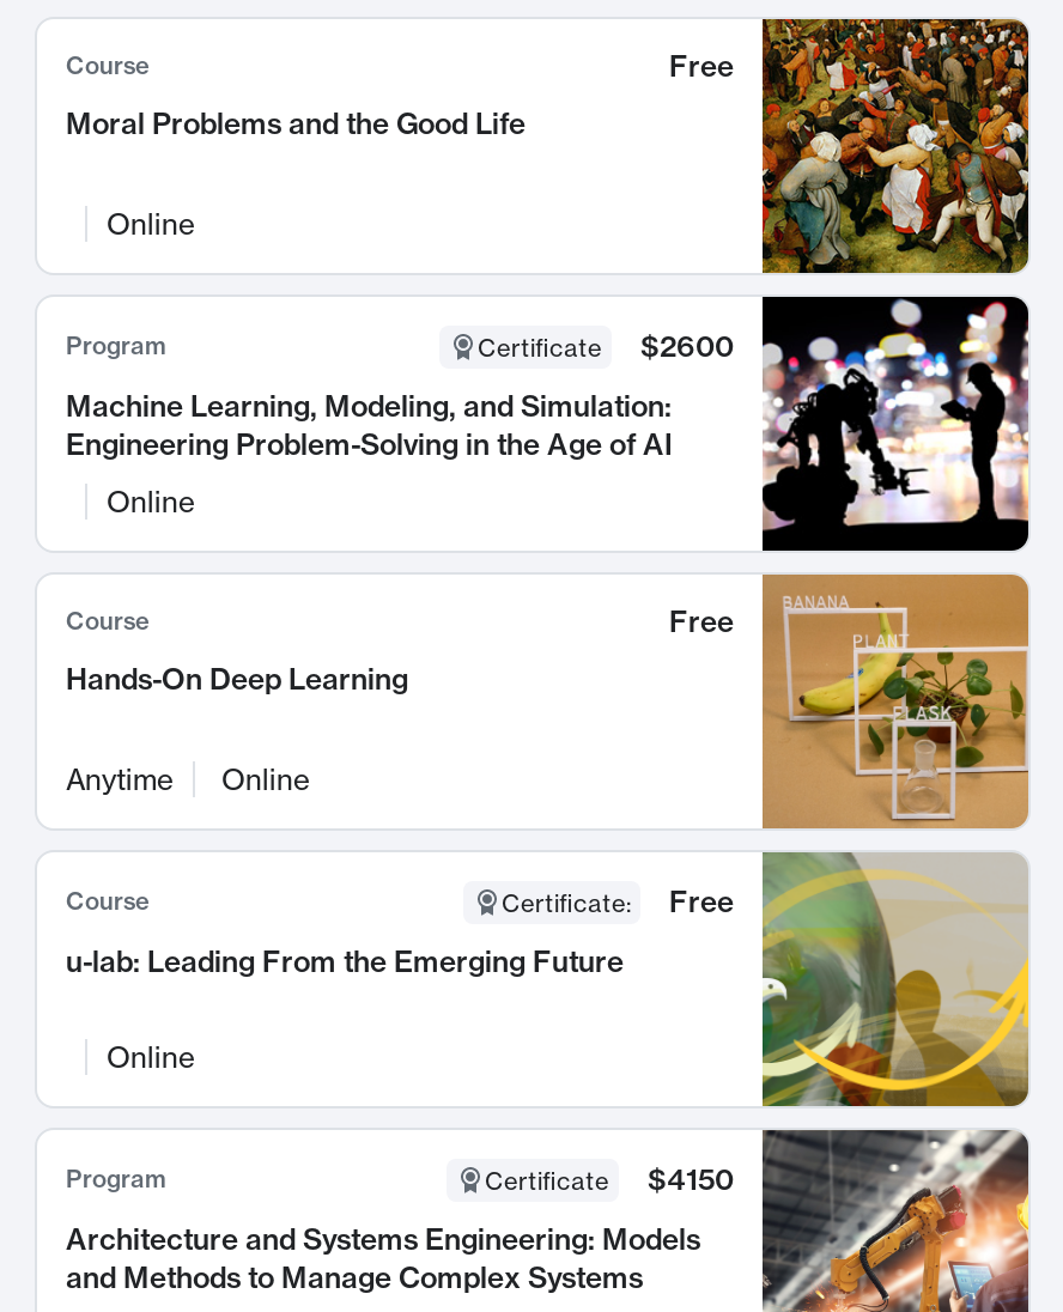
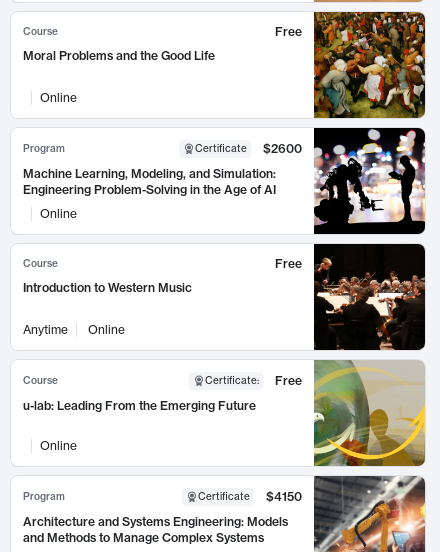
[760,572,1031,831] [image] -> [313,243,426,351] [image]
[66,661,408,697] Hands-On Deep Learning -> [23,280,192,295] Introduction to Western Music

